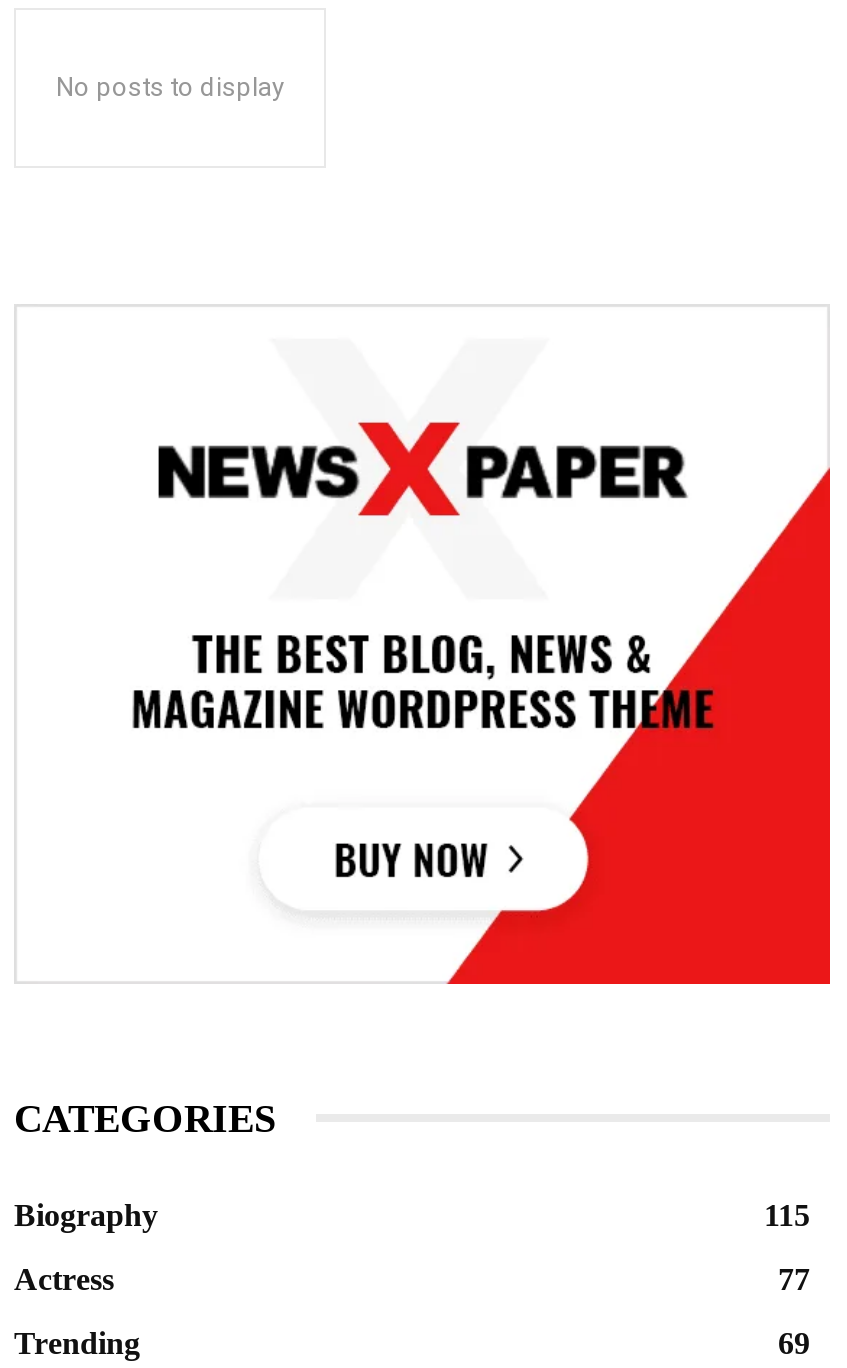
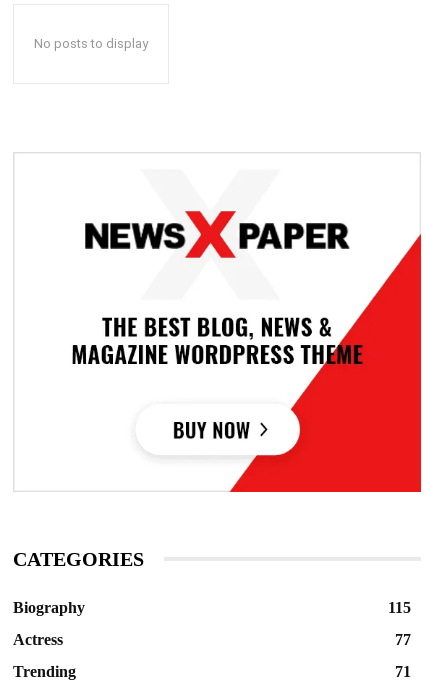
[778,1326,810,1360] 69 -> [395,663,411,680] 71

